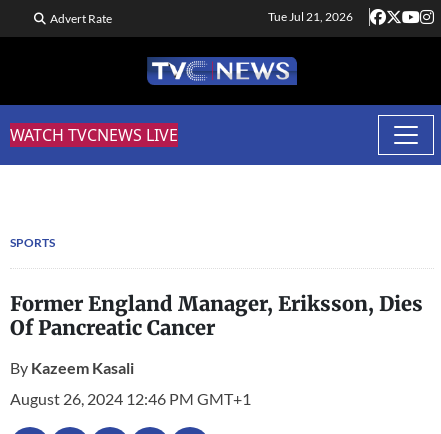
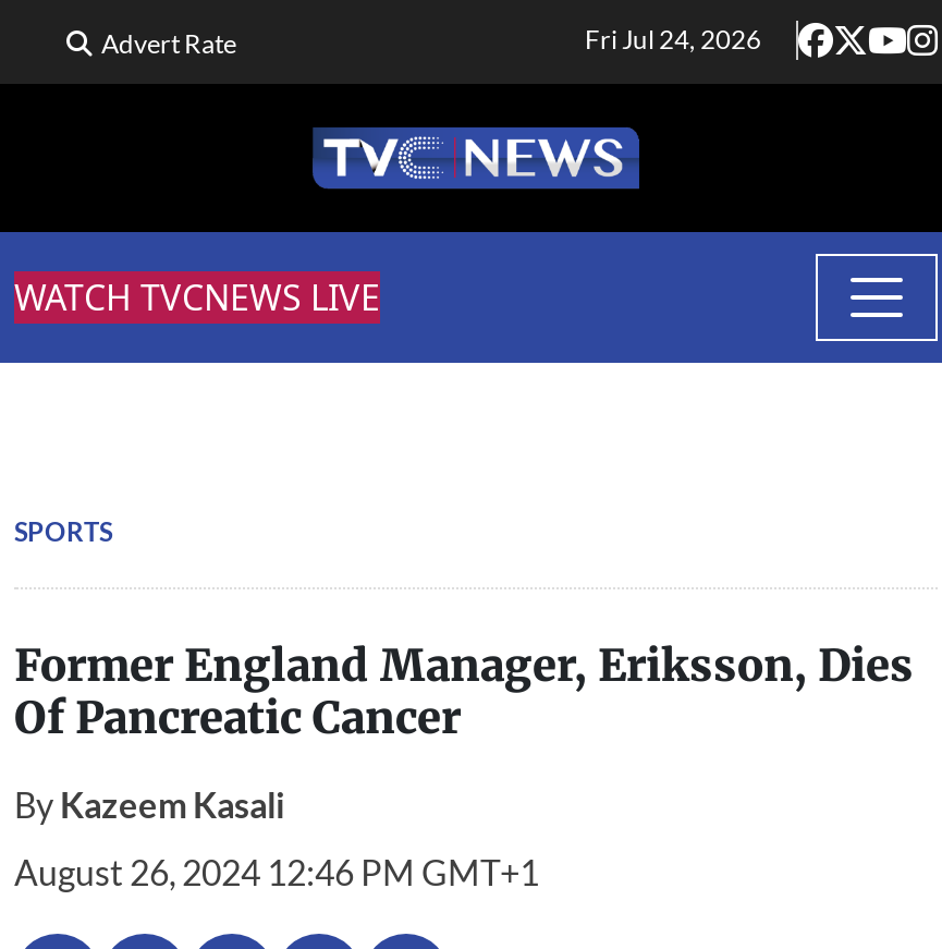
[268,9,353,24] Tue Jul 21, 2026 -> [585,23,761,56] Fri Jul 24, 2026

